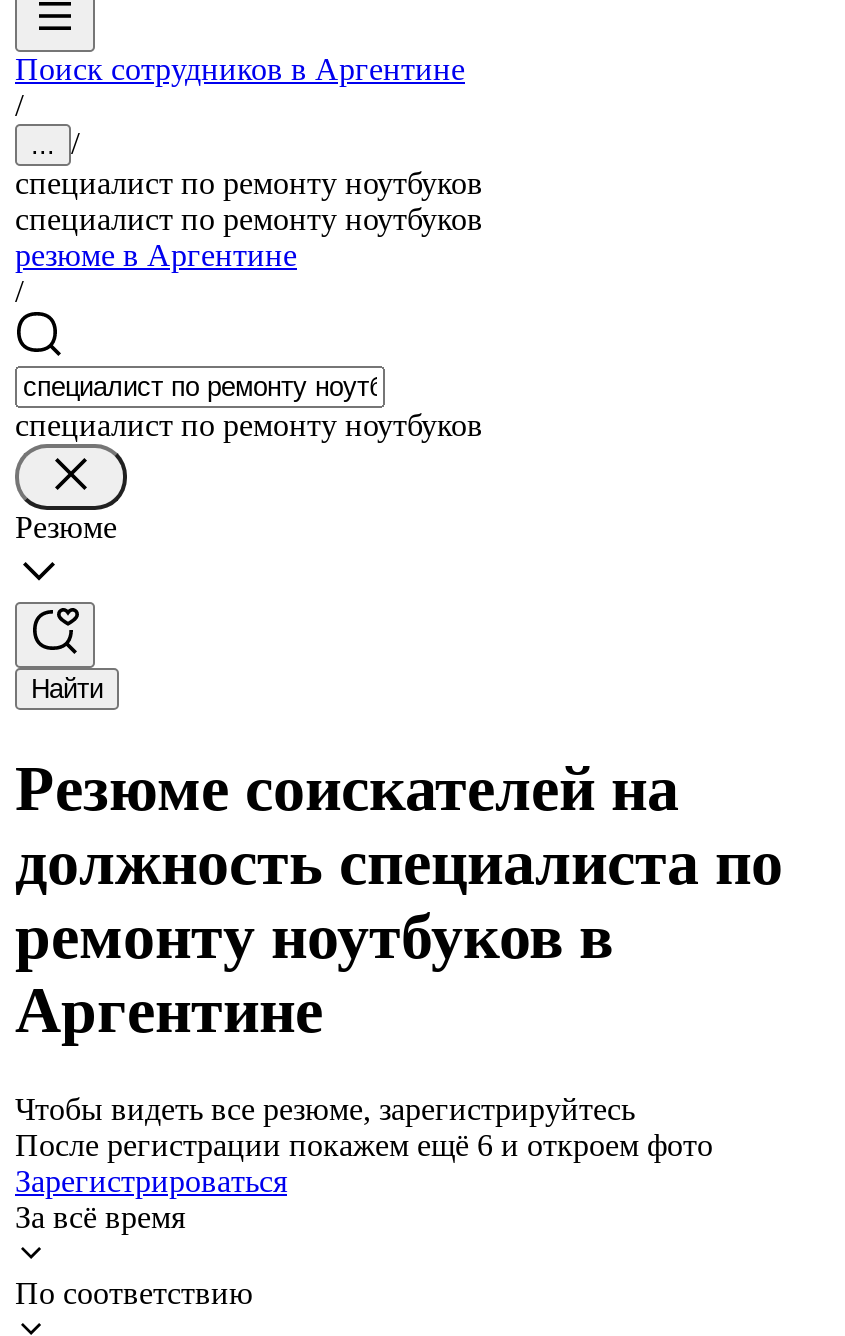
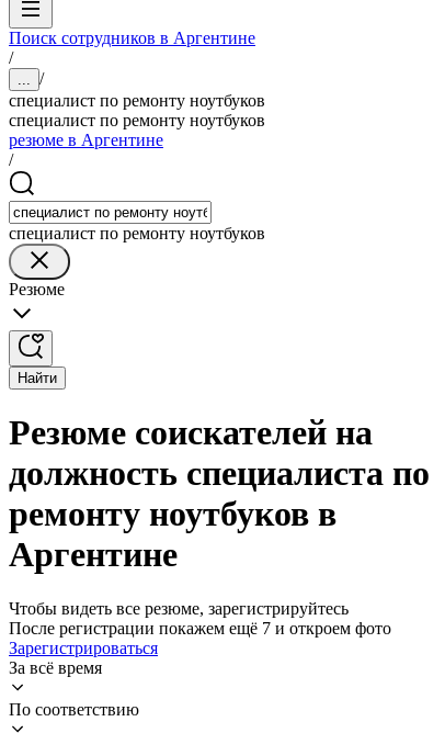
[15,1128,713,1162] После регистрации покажем ещё 6 и откроем фото -> [9,619,391,637] После регистрации покажем ещё 7 и откроем фото

